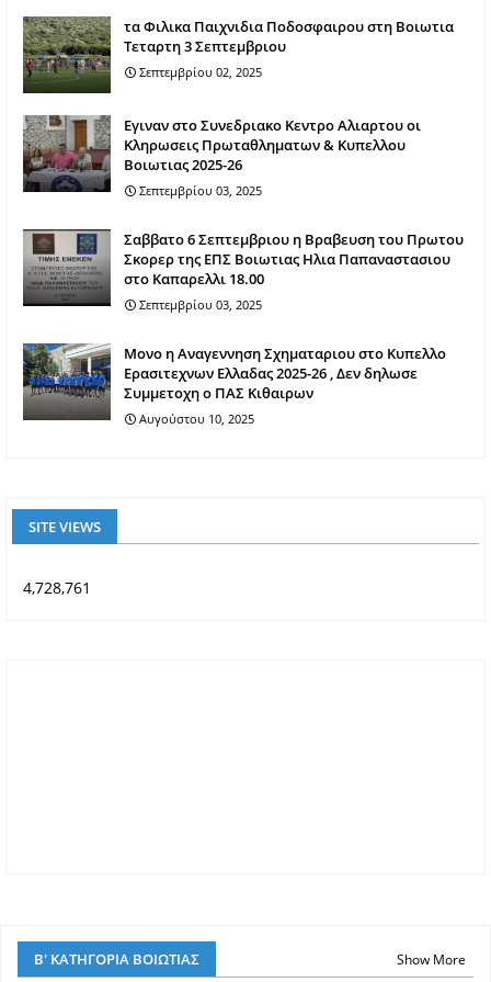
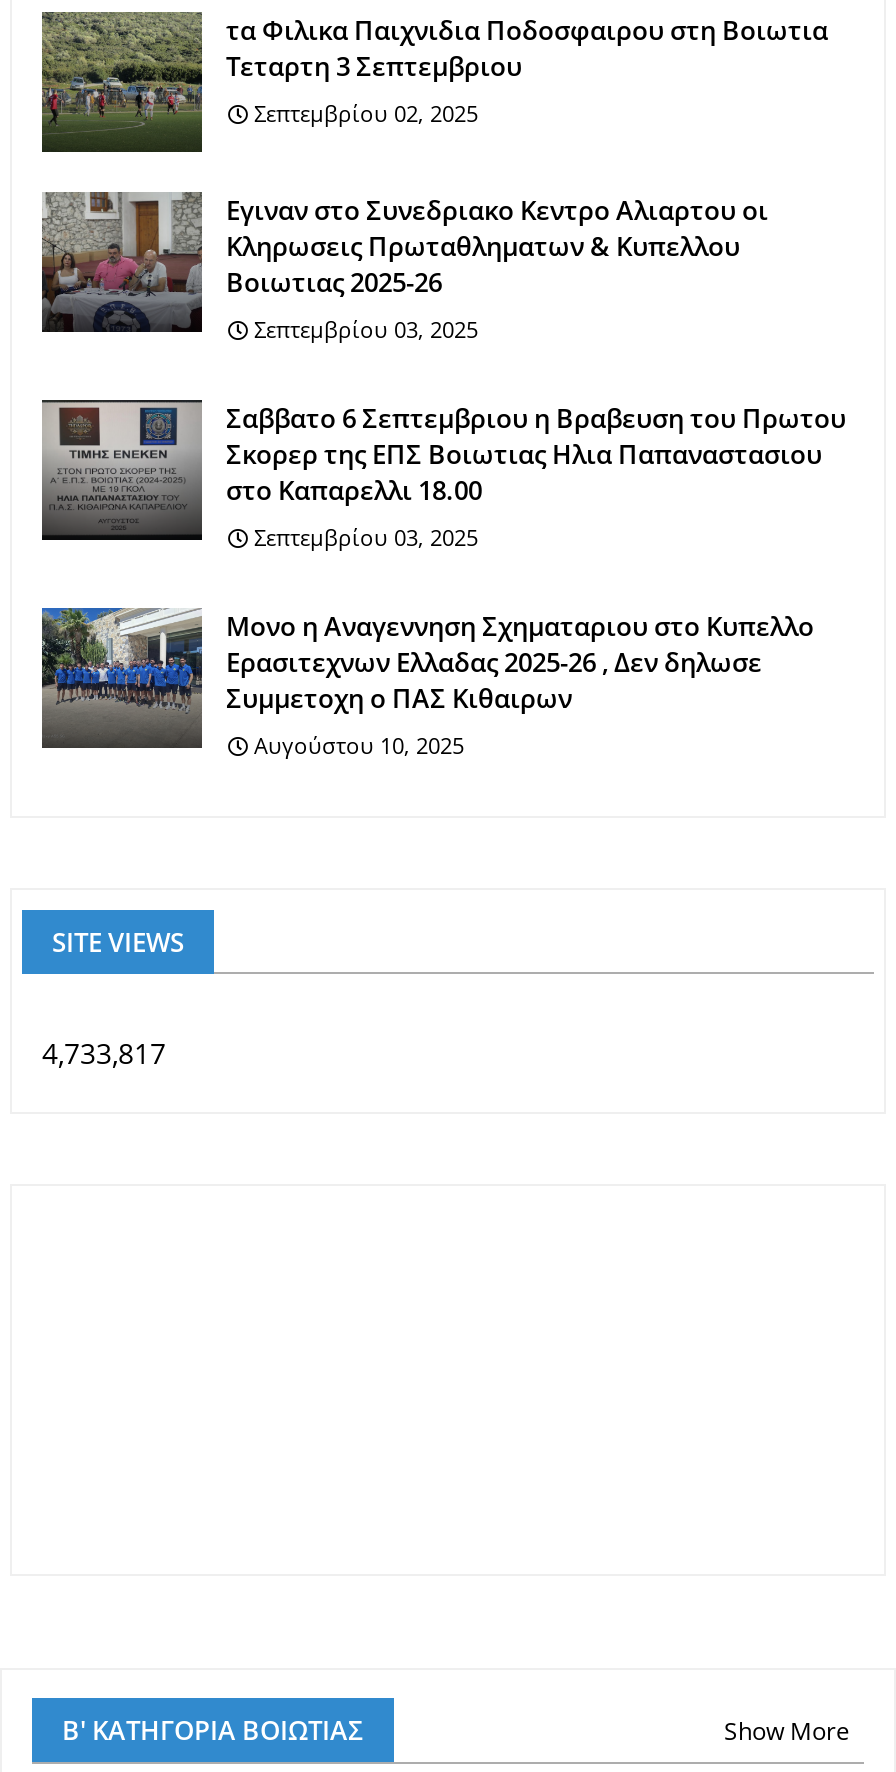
[23,577,91,598] 4,728,761 -> [42,1034,166,1072] 4,733,817

